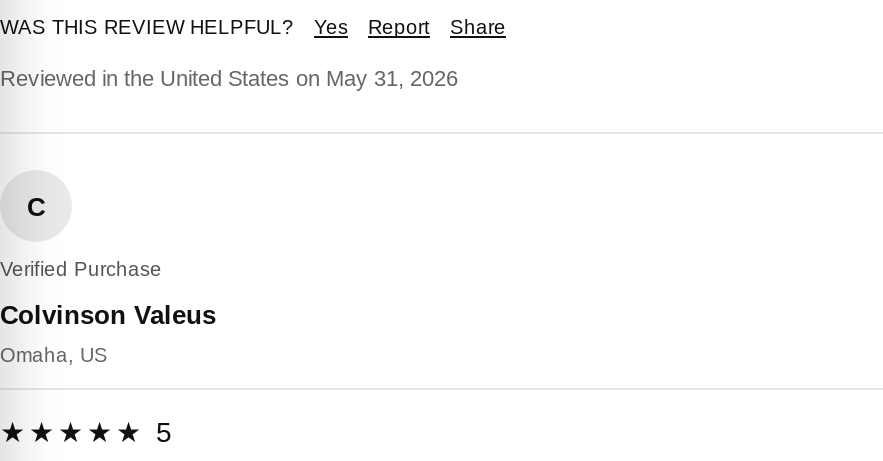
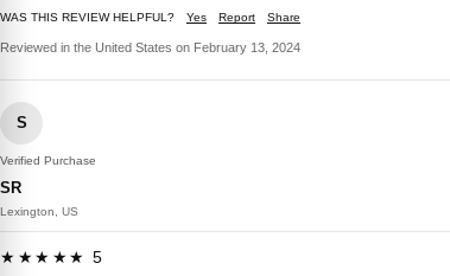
[0,66,458,90] Reviewed in the United States on May 31, 2026 -> [0,40,300,54] Reviewed in the United States on February 13, 2024
[27,191,45,221] C -> [16,114,27,132] S
[0,300,216,330] Colvinson Valeus -> [0,179,21,196] SR
[0,344,108,366] Omaha, US -> [0,205,78,218] Lexington, US

